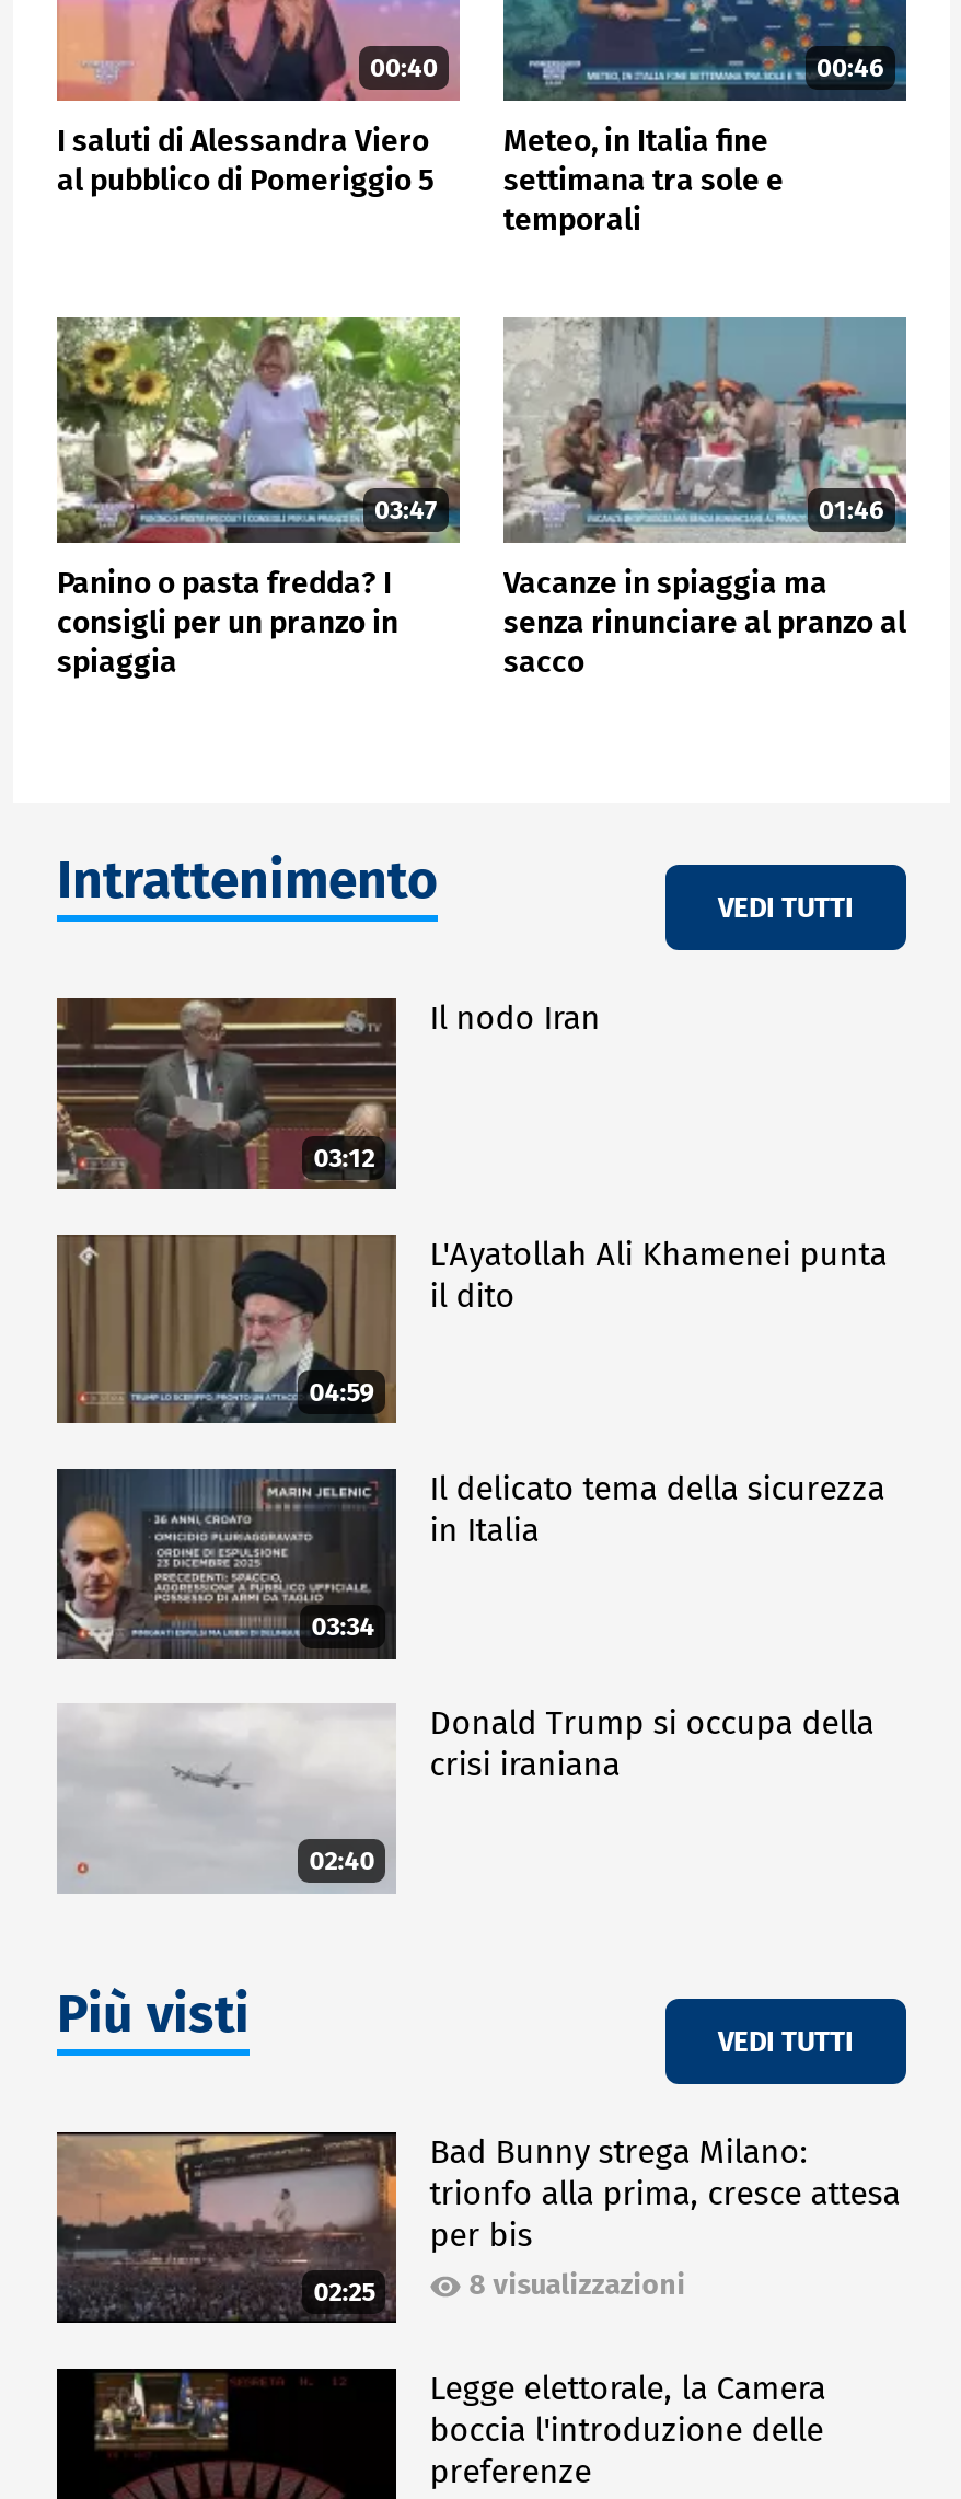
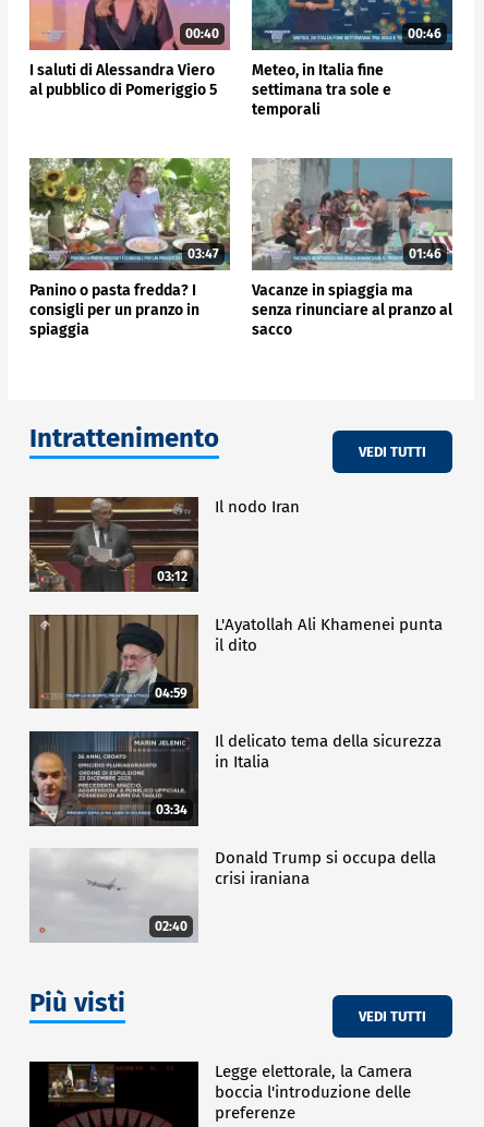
[55,2132,398,2327] [image] | 02:25 -> none
[429,2133,900,2302] Bad Bunny strega Milano: | trionfo alla prima, cresce attesa | per bis | 8 visualizzazioni -> none

